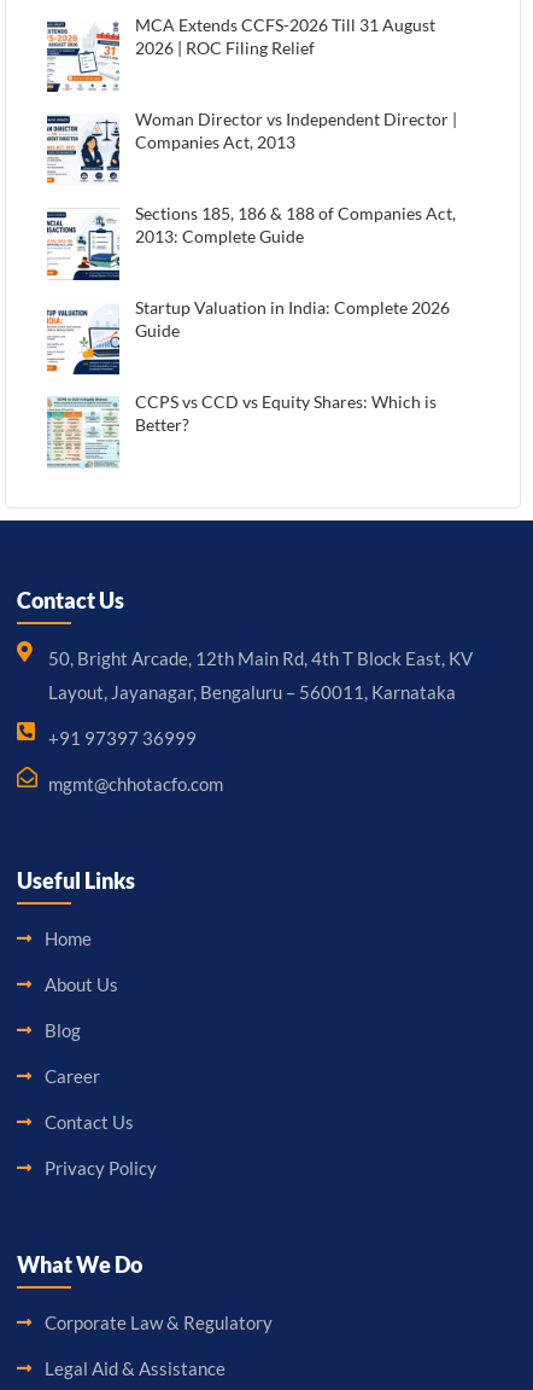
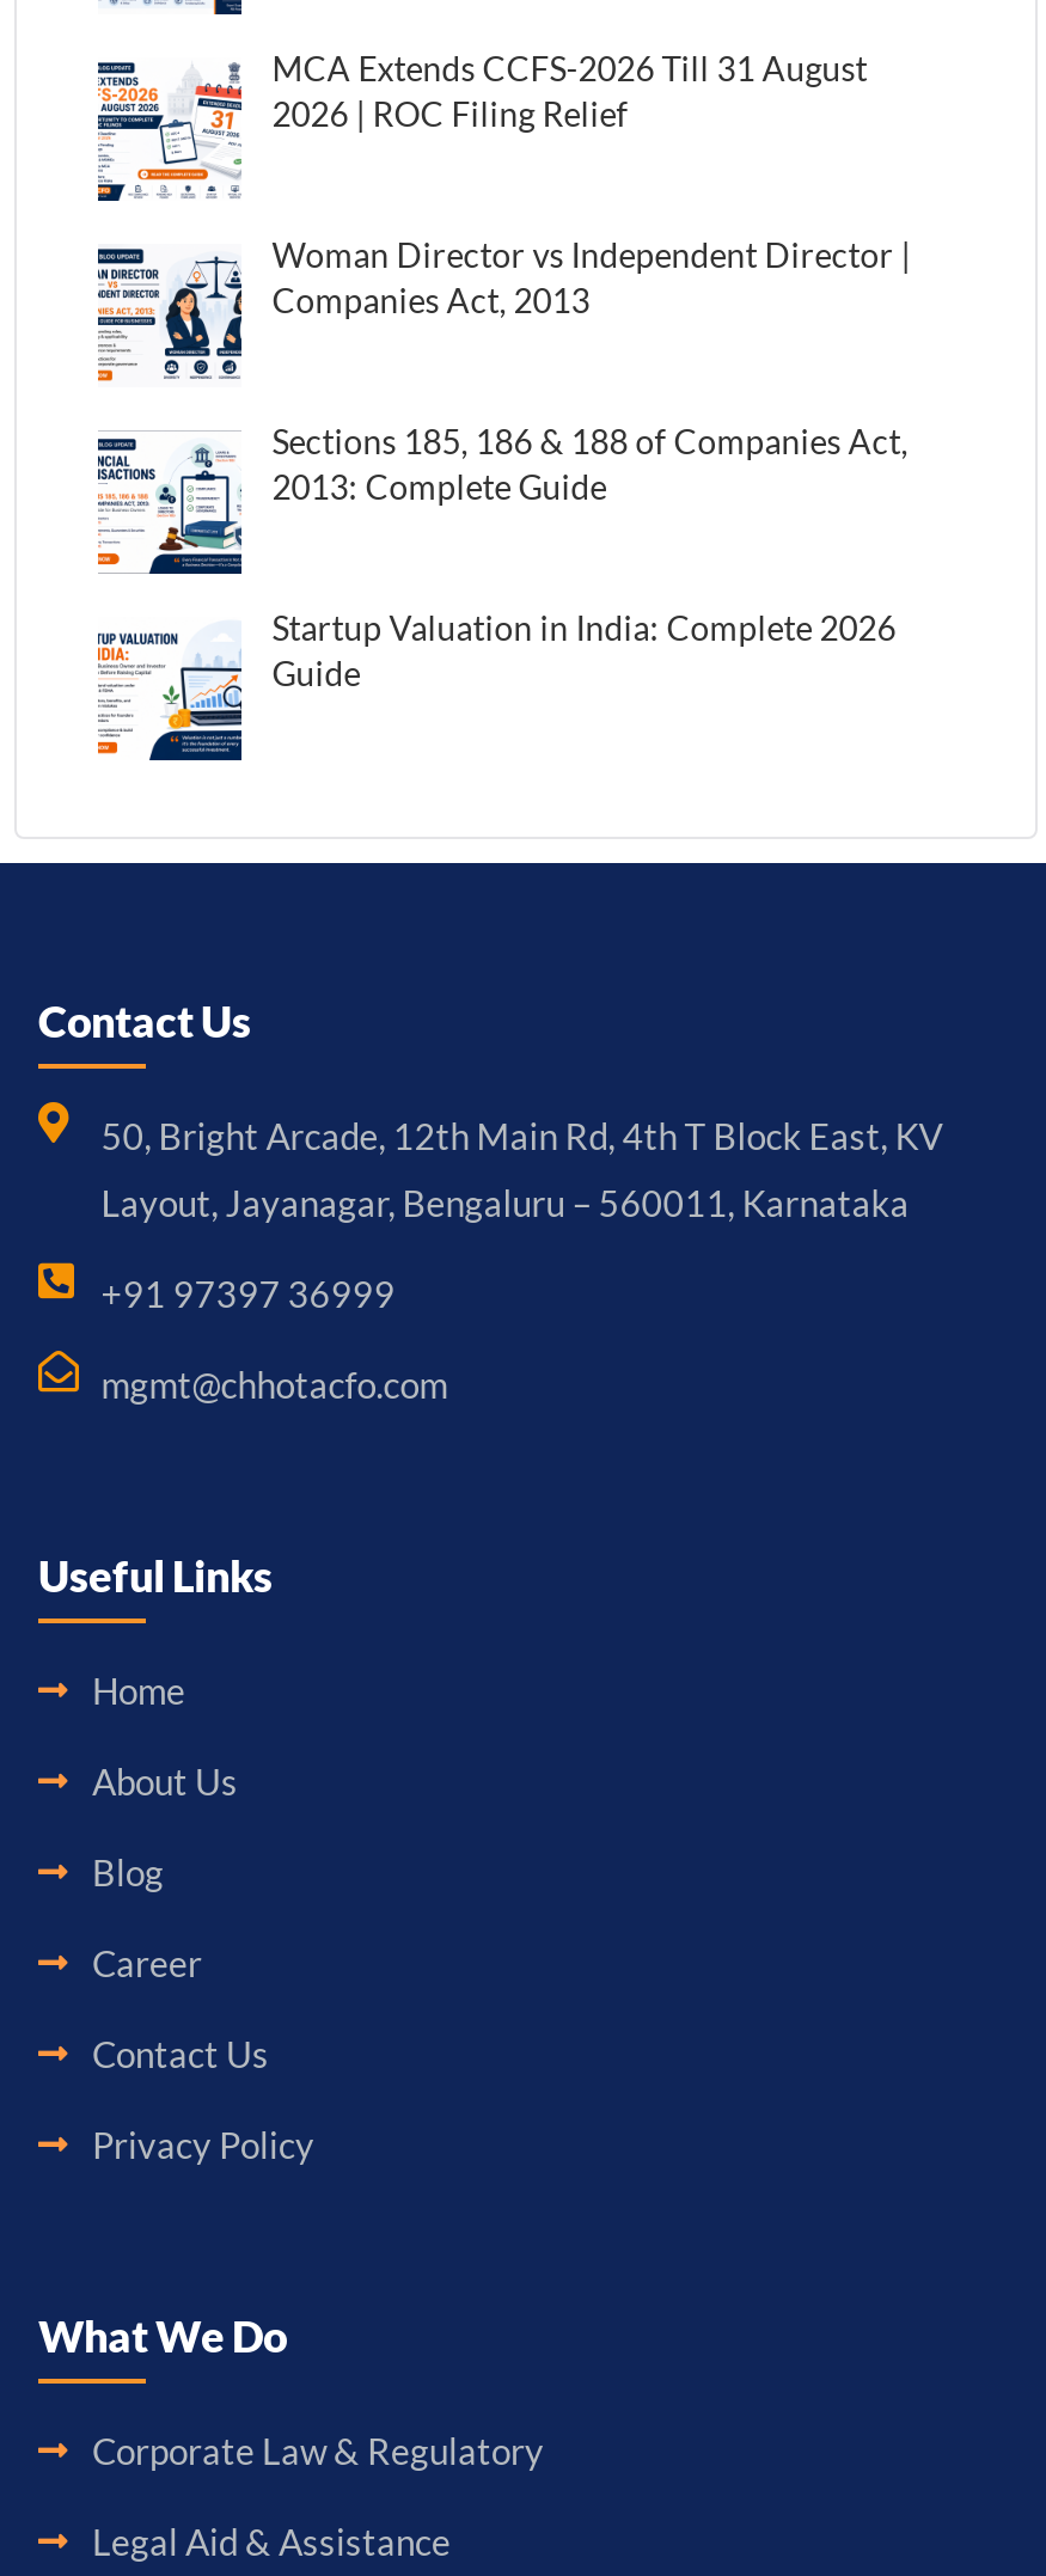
[46,391,436,469] [image] | CCPS vs CCD vs Equity Shares: Which is | Better? -> none

